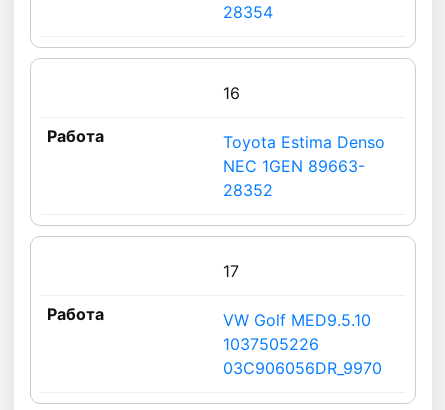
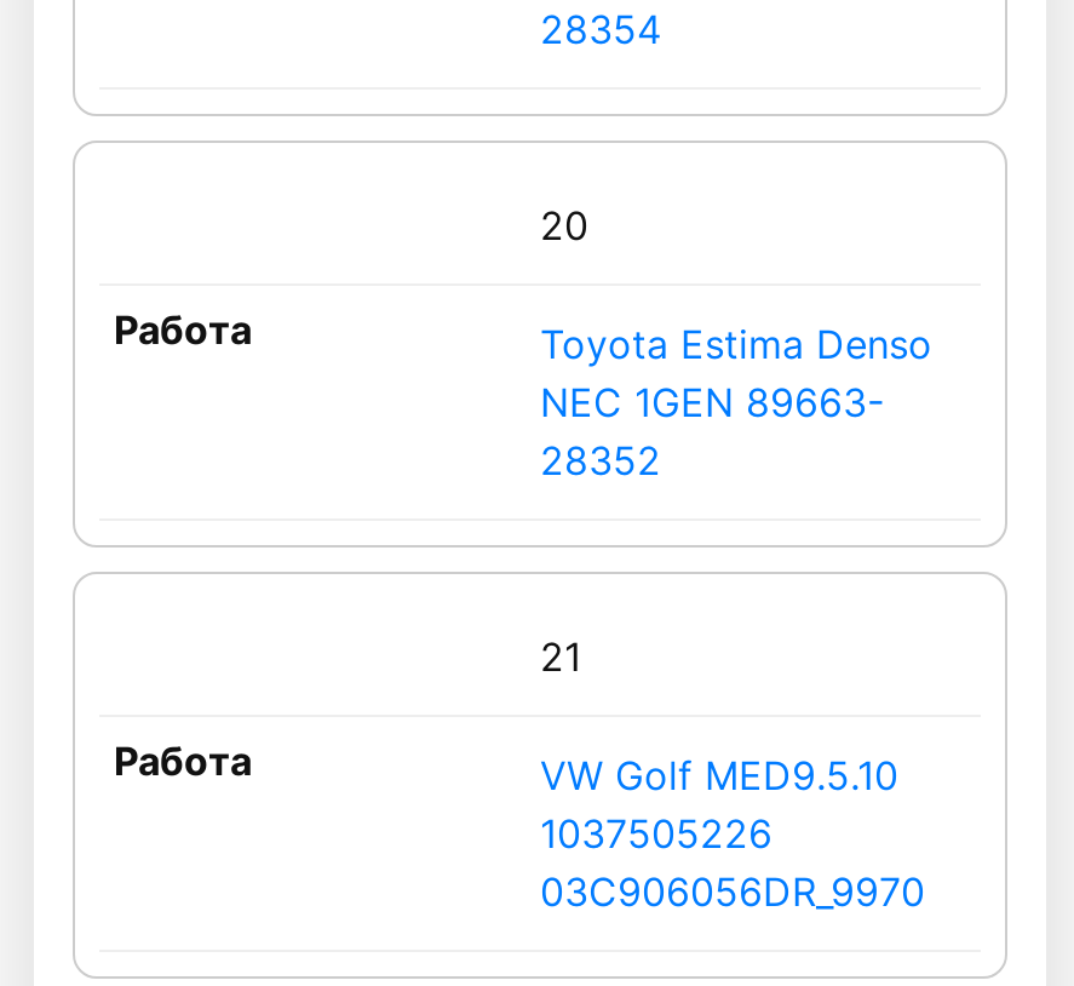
[223,83,240,103] 16 -> [540,201,588,249] 20
[223,261,239,281] 17 -> [540,632,581,680] 21

